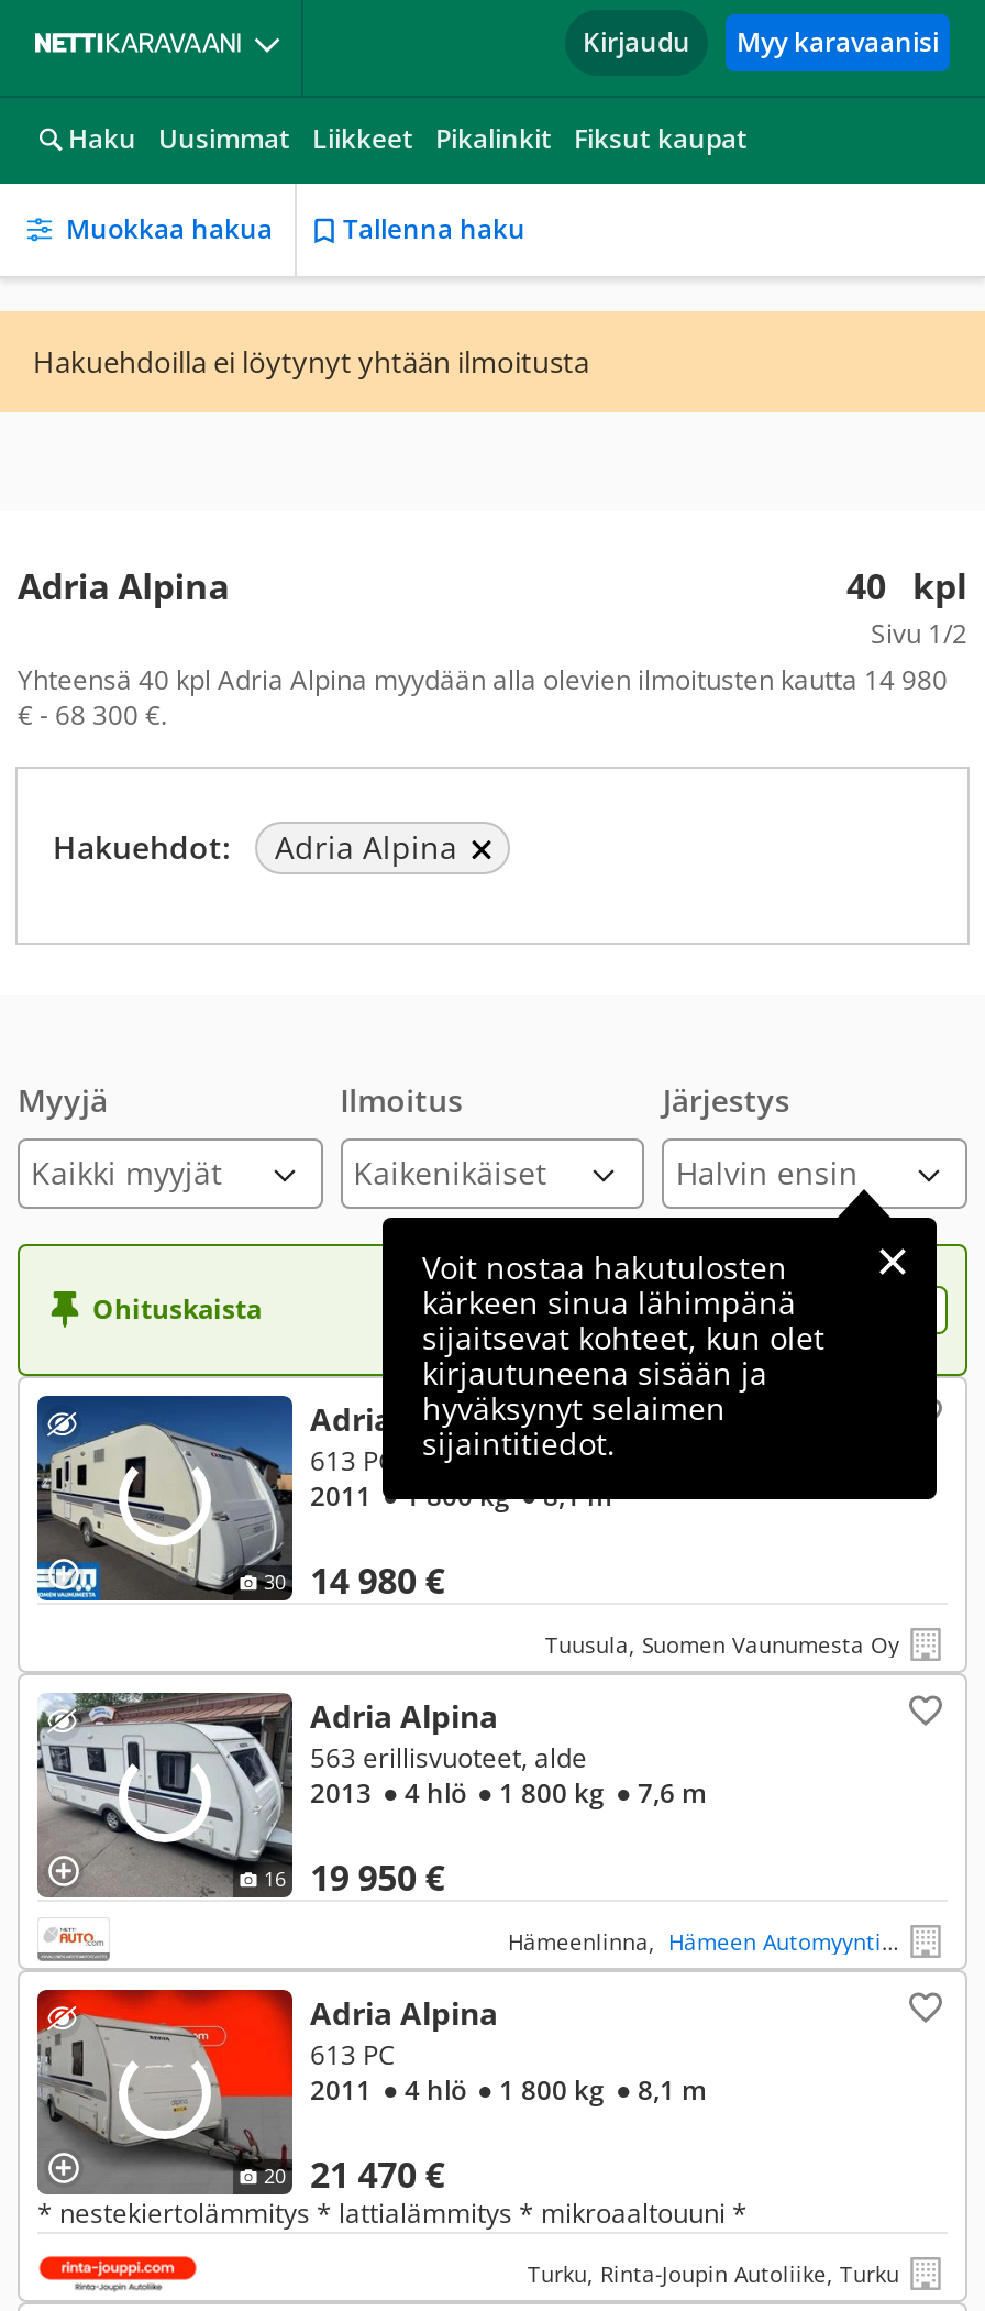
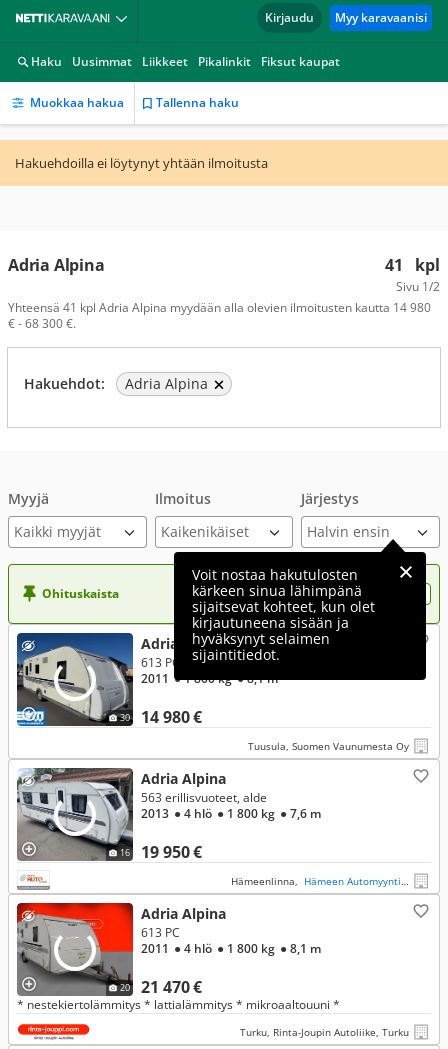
[846,562,967,610] 40 kpl -> [385,254,440,276] 41 kpl
[18,661,948,698] Yhteensä 40 kpl Adria Alpina myydään alla olevien ilmoitusten kautta 14 980 -> [8,299,431,316] Yhteensä 41 kpl Adria Alpina myydään alla olevien ilmoitusten kautta 14 980

